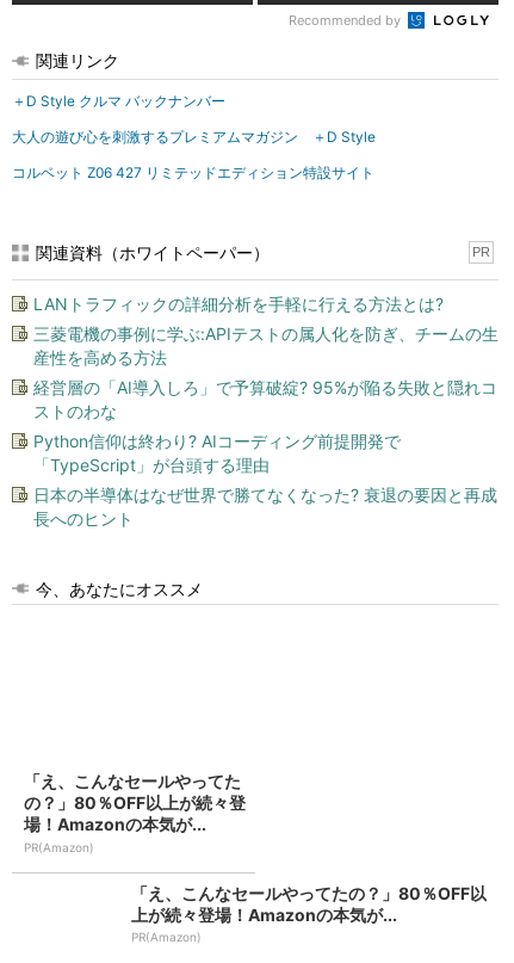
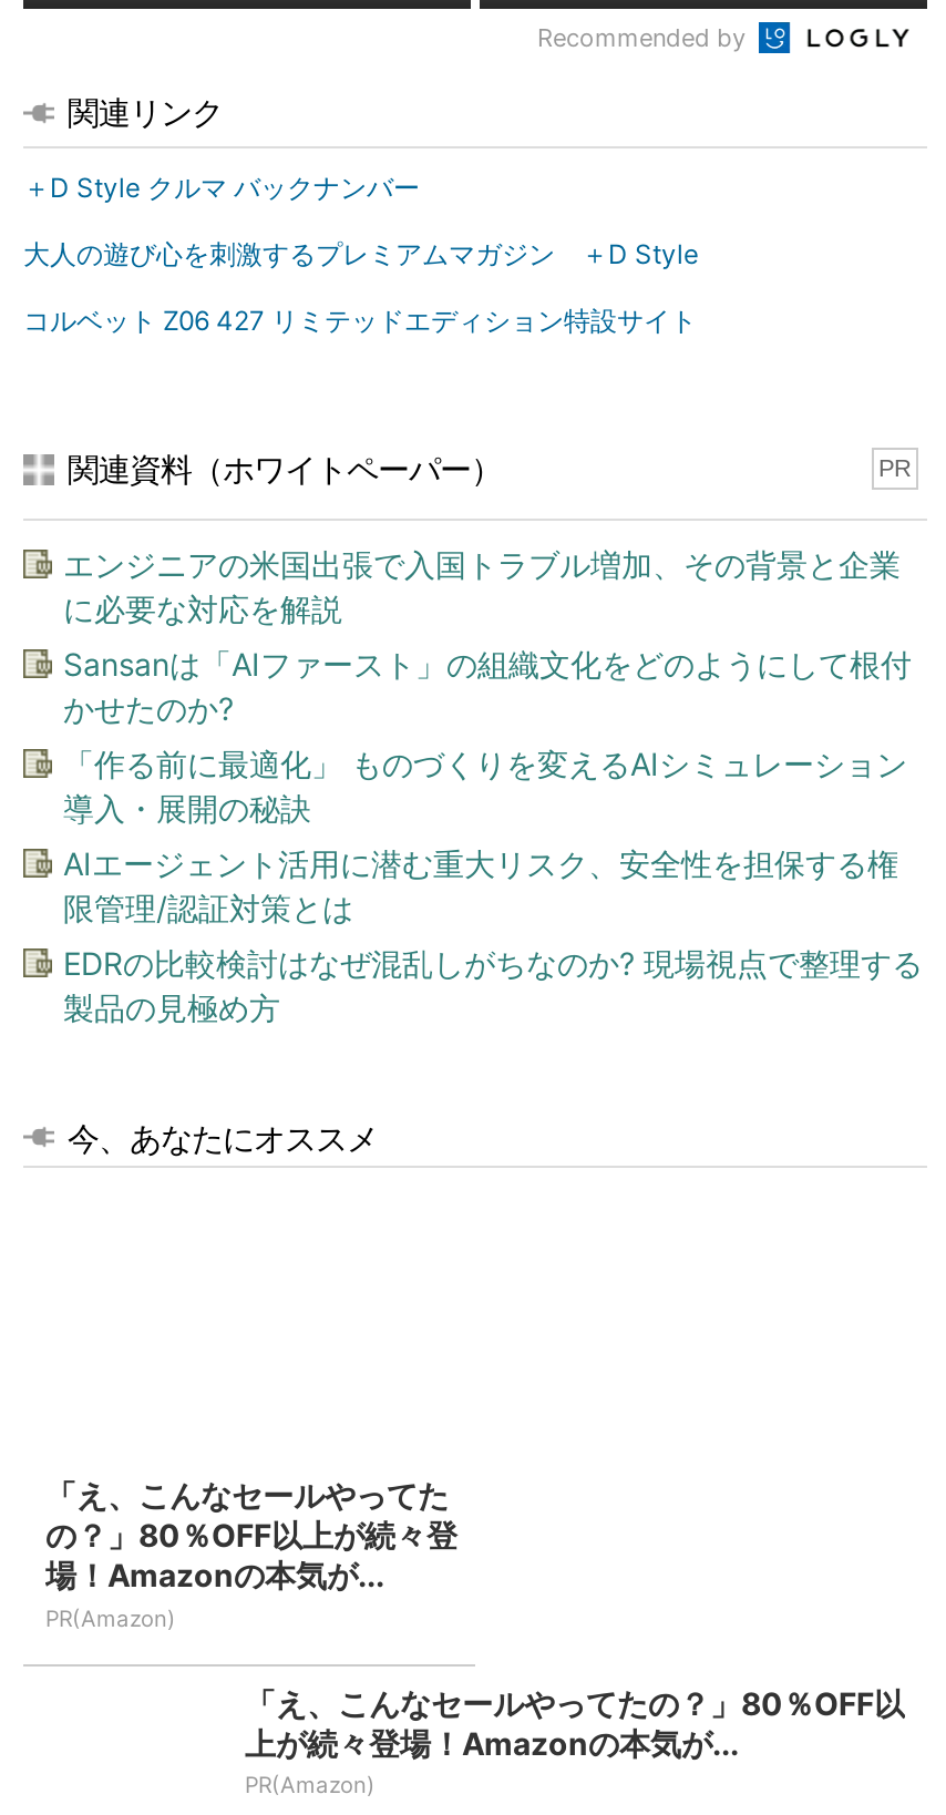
[33,294,444,314] LANトラフィックの詳細分析を手軽に行える方法とは? -> [63,545,901,627] エンジニアの米国出張で入国トラブル増加、その背景と企業 | に必要な対応を解説
[33,323,498,368] 三菱電機の事例に学ぶ:APIテストの属人化を防ぎ、チームの生 | 産性を高める方法 -> [63,645,912,727] Sansanは「AIファースト」の組織文化をどのようにして根付 | かせたのか?
[33,377,497,421] 経営層の「AI導入しろ」で予算破綻? 95%が陥る失敗と隠れコ | ストのわな -> [63,745,907,827] 「作る前に最適化」 ものづくりを変えるAIシミュレーション | 導入・展開の秘訣
[33,431,401,475] Python信仰は終わり? AIコーディング前提開発で | 「TypeScript」が台頭する理由 -> [63,844,898,926] AIエージェント活用に潜む重大リスク、安全性を担保する権 | 限管理/認証対策とは
[33,484,497,529] 日本の半導体はなぜ世界で勝てなくなった? 衰退の要因と再成 | 長へのヒント -> [63,944,923,1026] EDRの比較検討はなぜ混乱しがちなのか? 現場視点で整理する | 製品の見極め方

